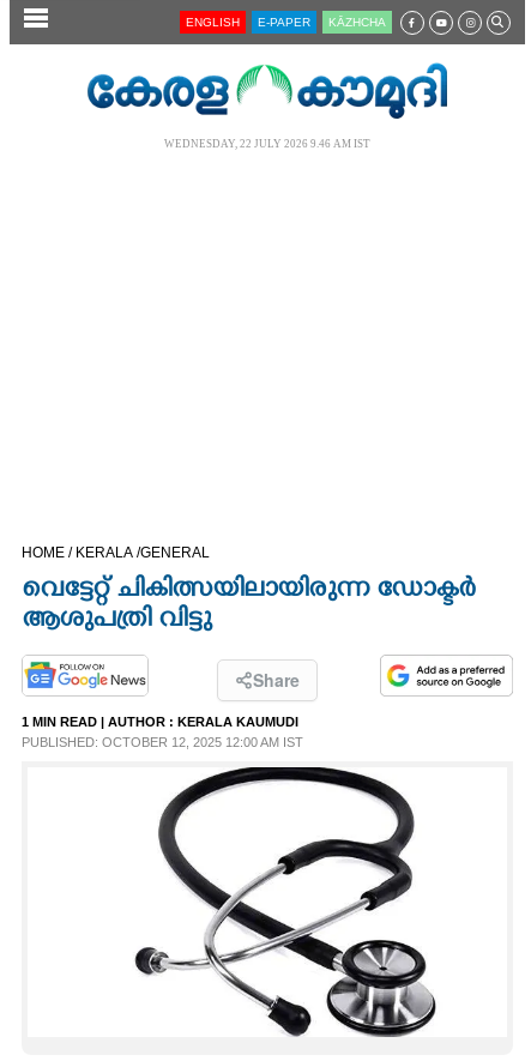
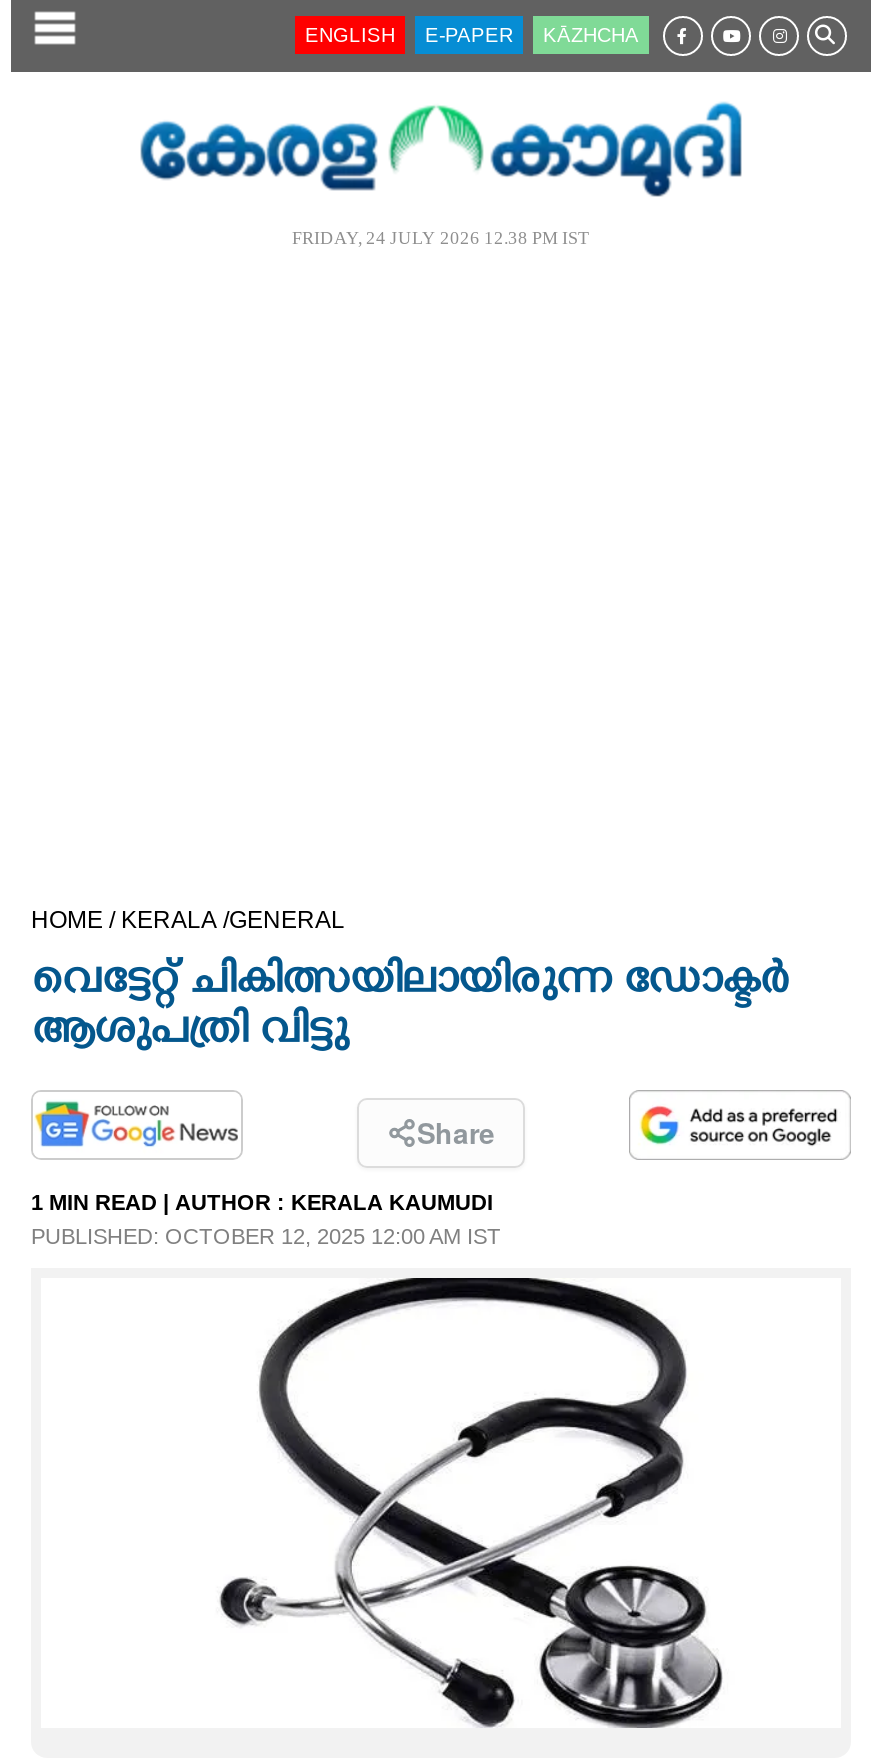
[164,138,370,150] WEDNESDAY, 22 JULY 2026 9.46 AM IST -> [292,228,590,248] FRIDAY, 24 JULY 2026 12.38 PM IST

